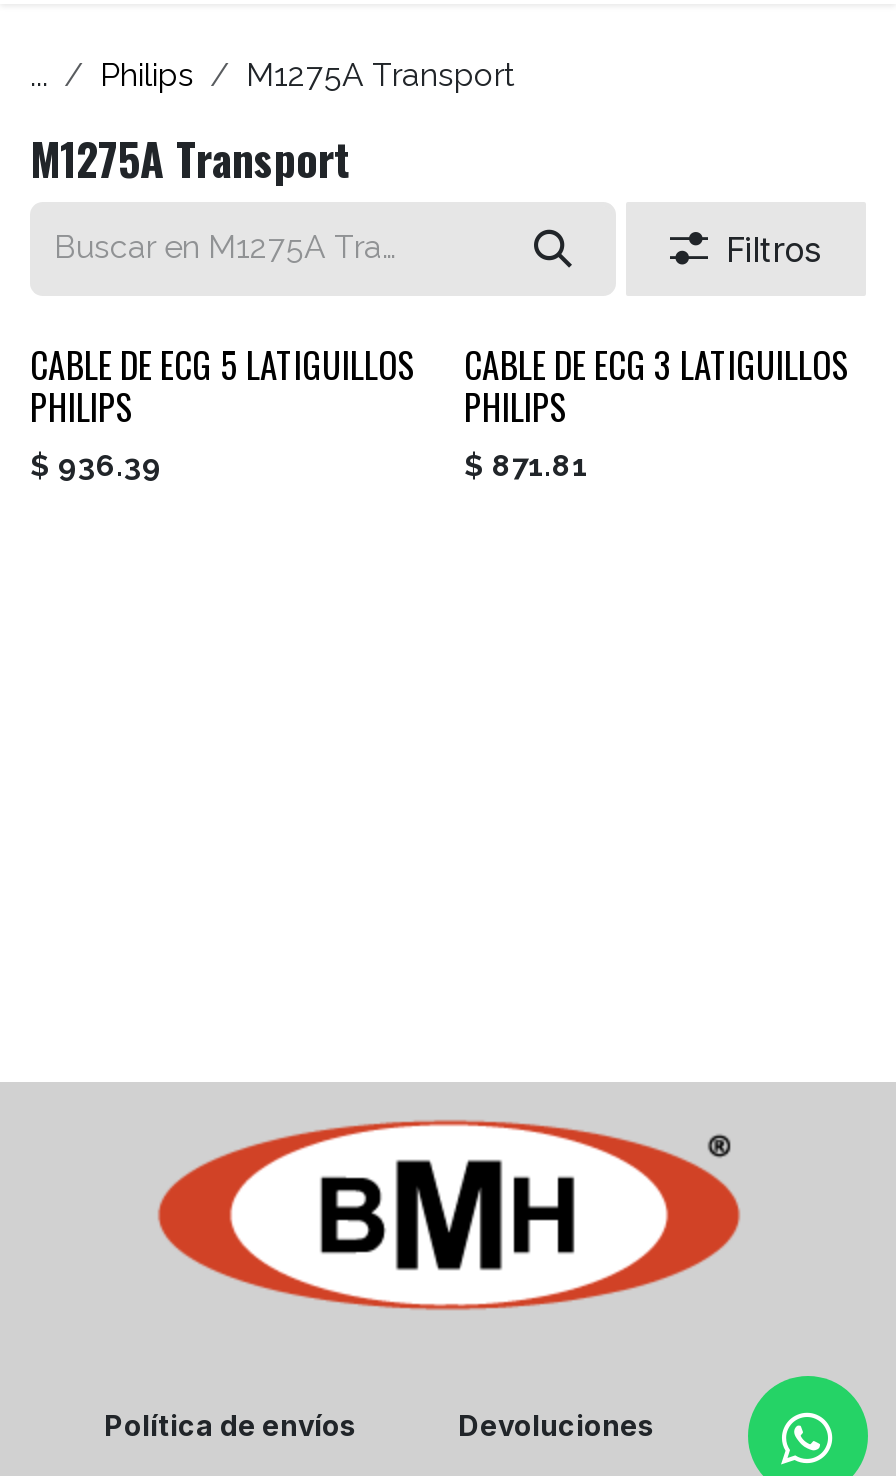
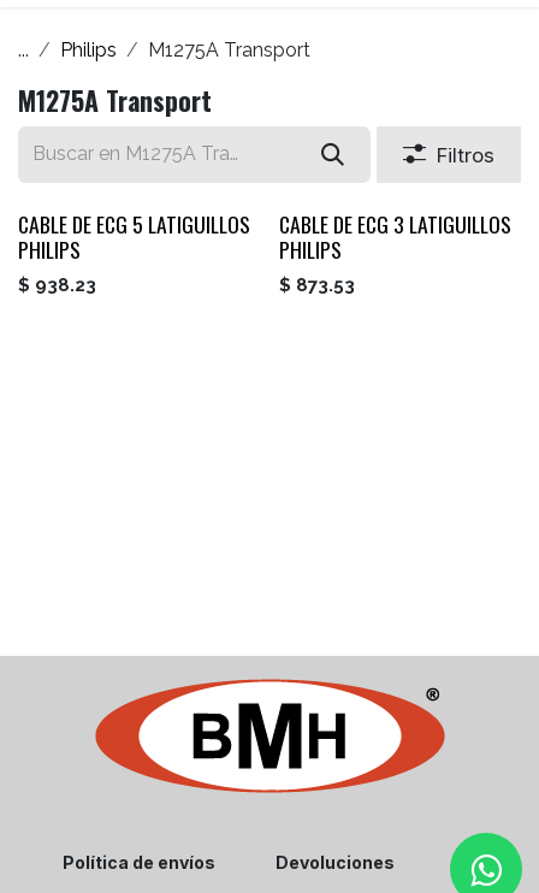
[30,448,162,484] $936.39 -> [18,274,96,296] $938.23
[464,448,588,484] $871.81 -> [279,274,355,296] $873.53

